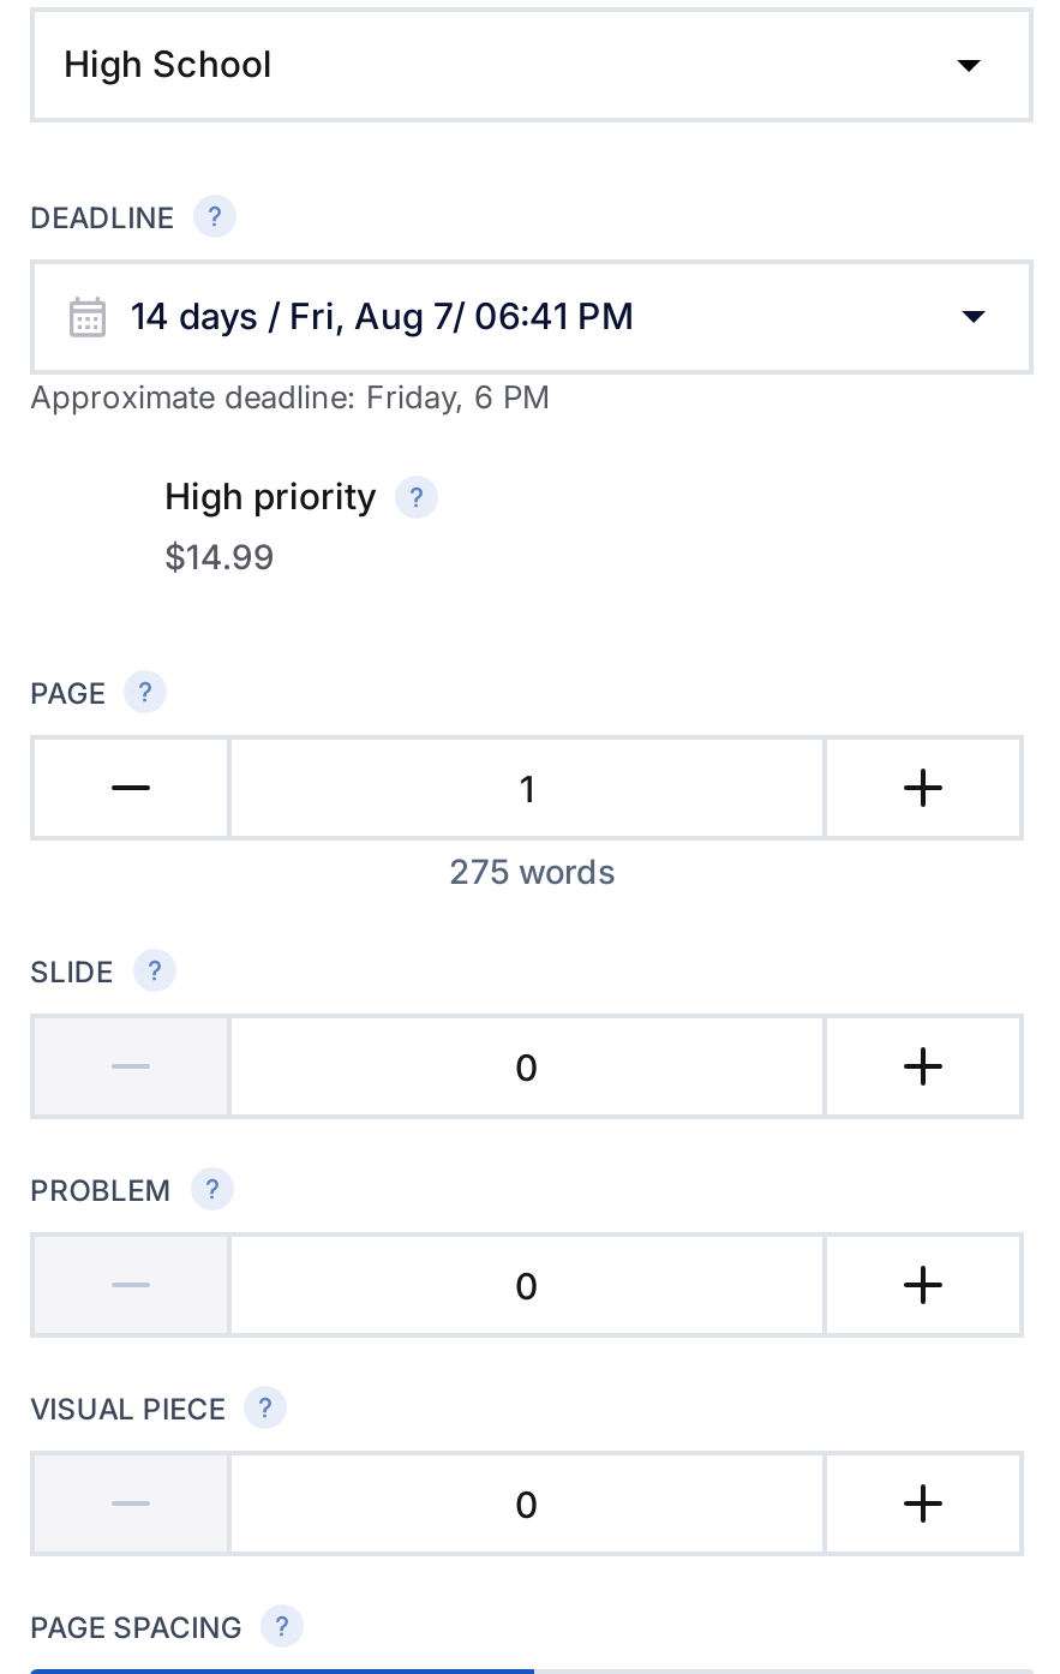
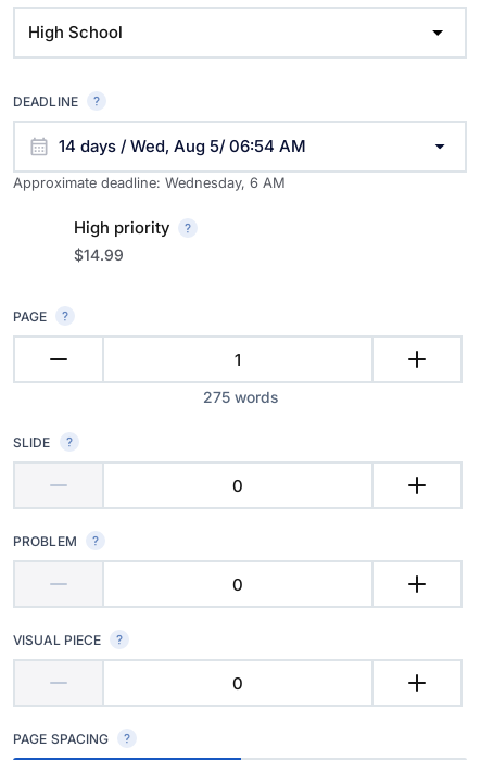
[131,293,635,339] 14 days / Fri, Aug 7/ 06:41 PM -> [59,136,306,156] 14 days / Wed, Aug 5/ 06:54 AM
[30,377,551,415] Approximate deadline: Friday, 6 PM -> [13,174,286,191] Approximate deadline: Wednesday, 6 AM

